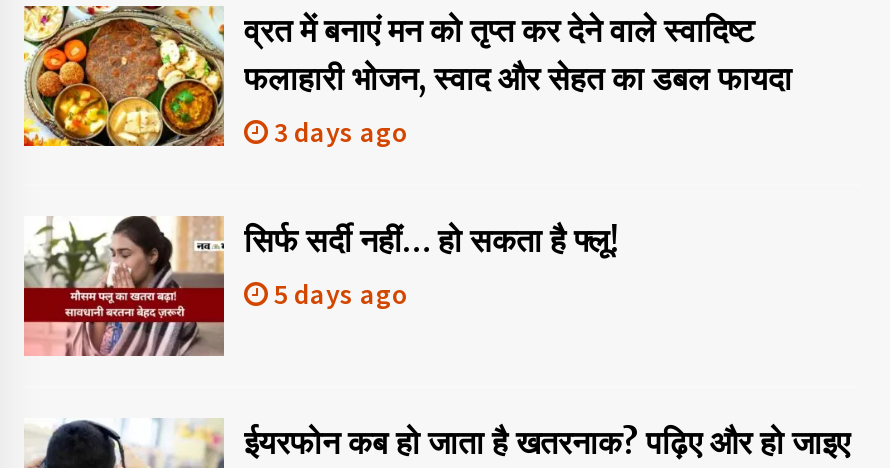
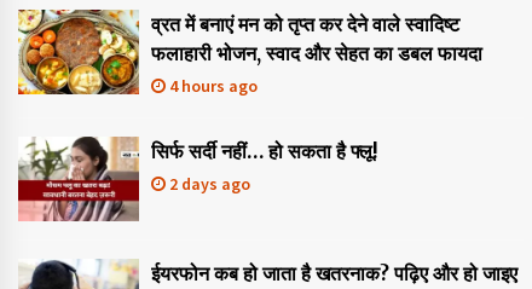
[268,114,408,150] 3 days ago -> [166,75,258,97] 4 hours ago
[268,276,408,312] 5 days ago -> [166,173,250,195] 2 days ago

